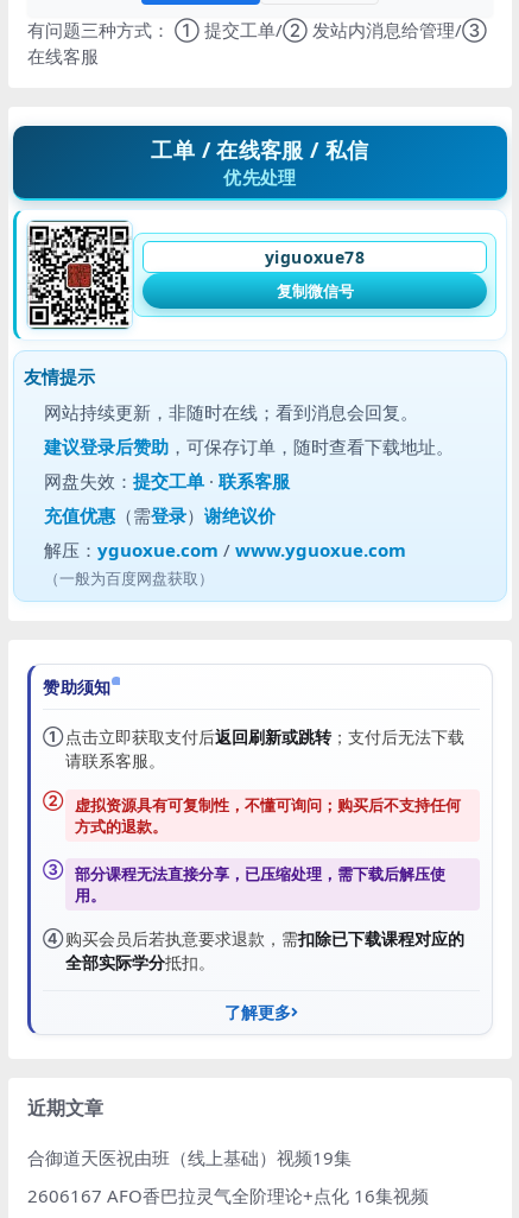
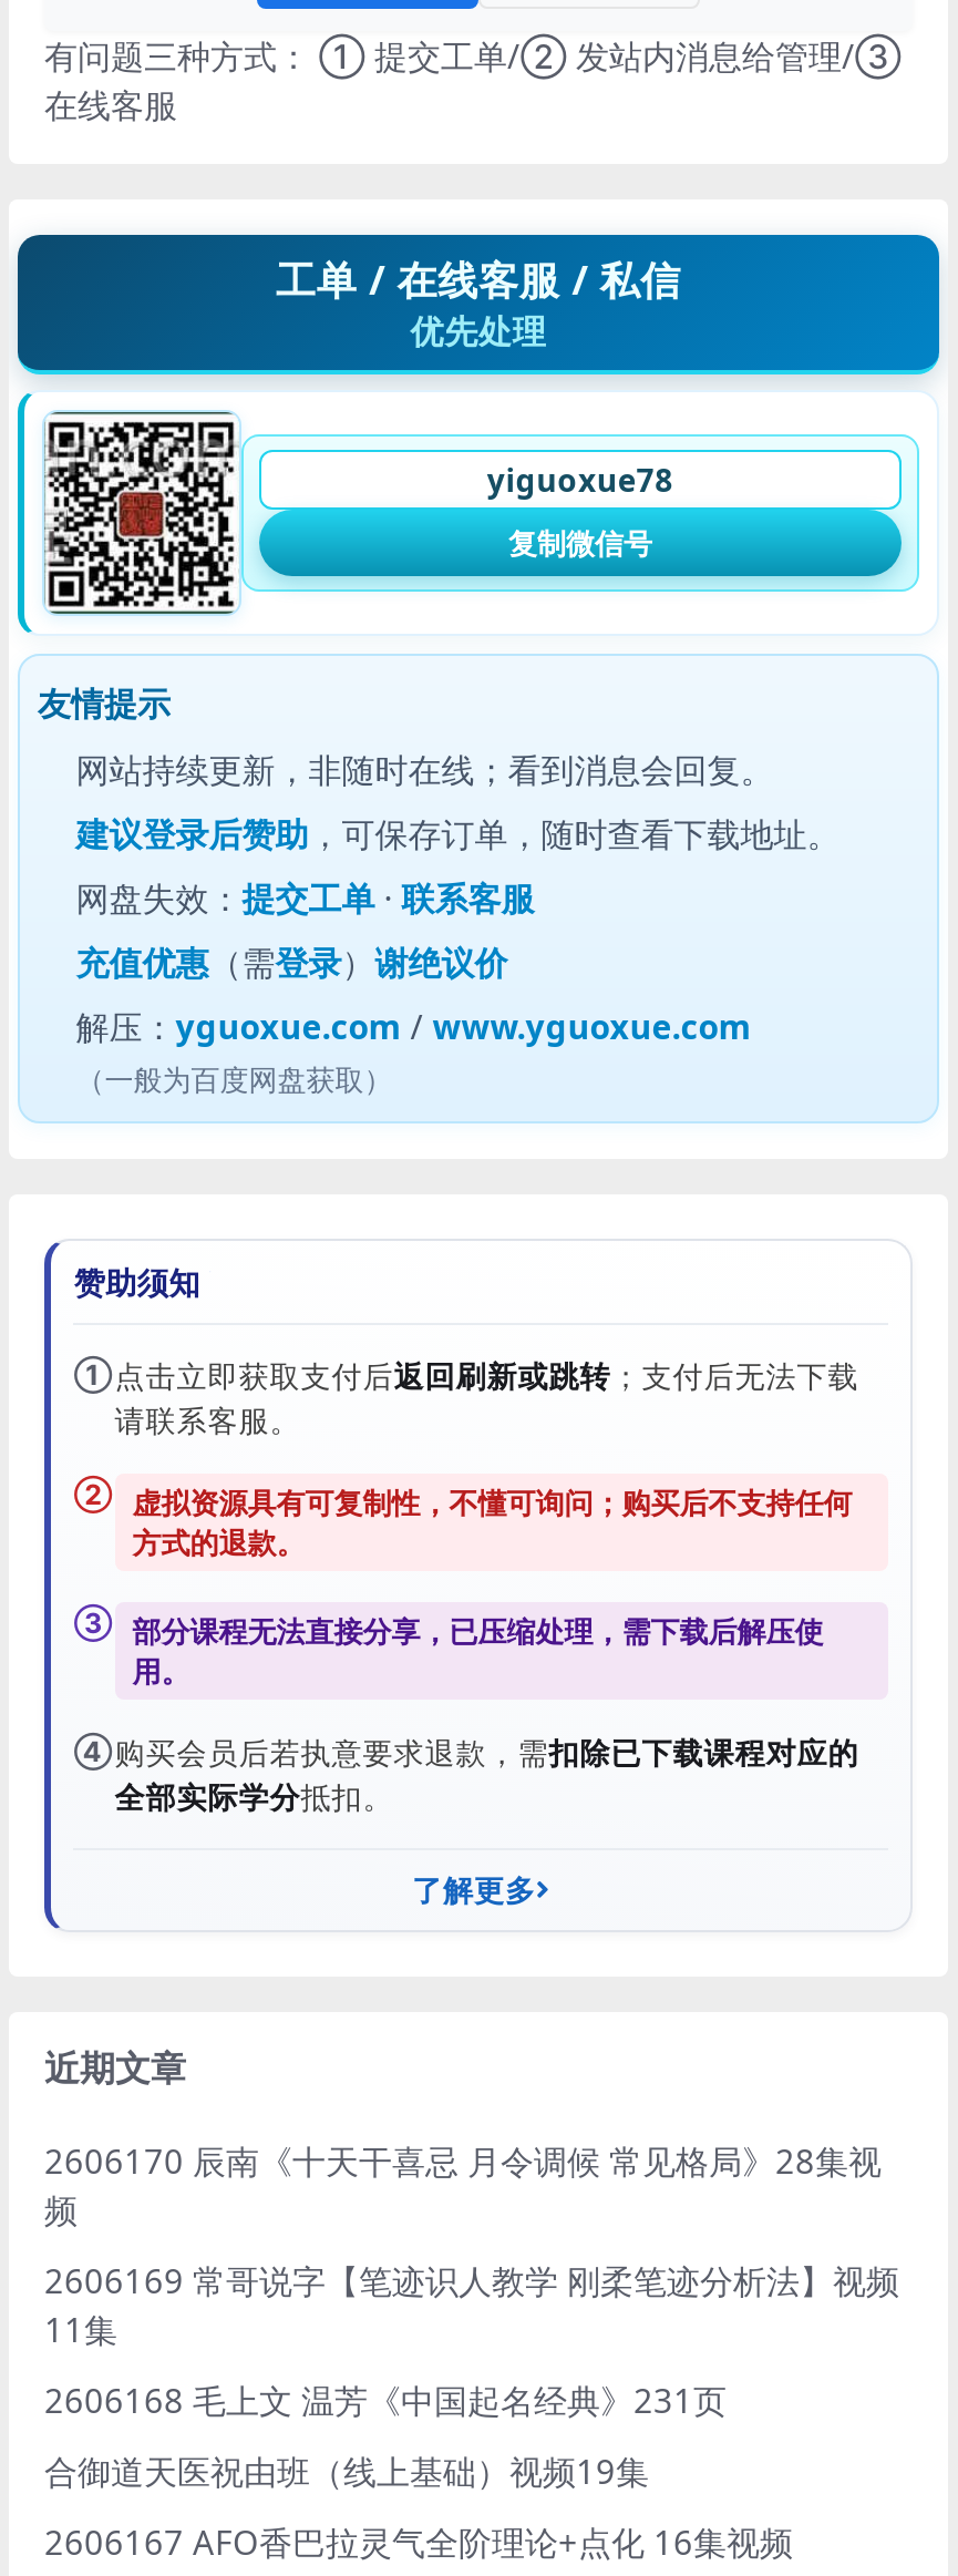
none -> [44,2138,899,2422] 2606170 辰南《十天干喜忌 月令调候 常见格局》28集视 | 频 | 2606169 常哥说字【笔迹识人教学 刚柔笔迹分析法】视频 | 11集 | 2606168 毛上文 温芳《中国起名经典》231页

